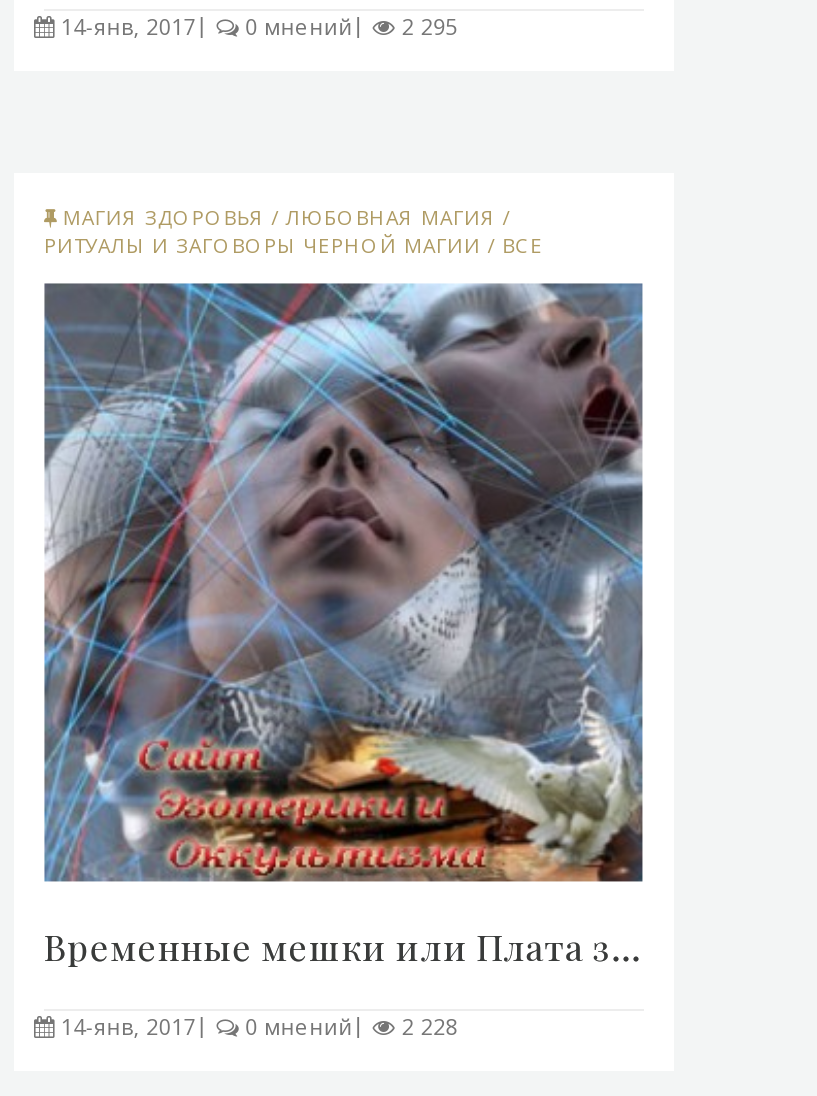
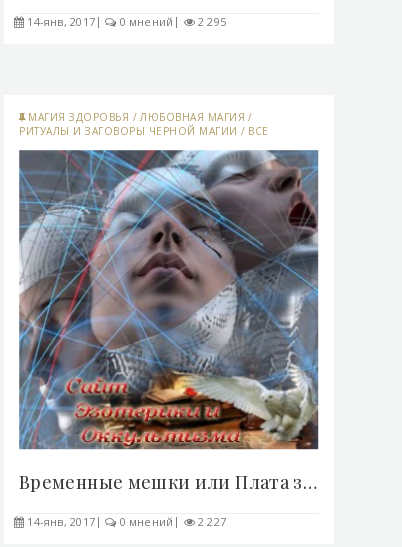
[61,1010,458,1040] 14-янв, 2017 0 мнений 2 228 -> [27,513,226,528] 14-янв, 2017 0 мнений 2 227

